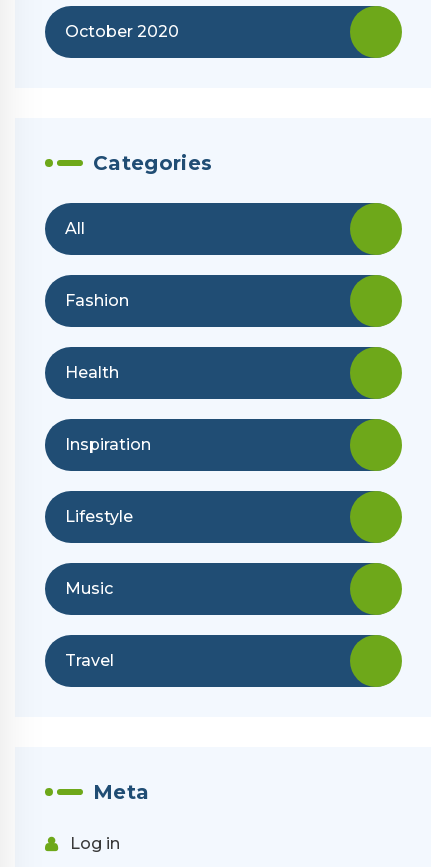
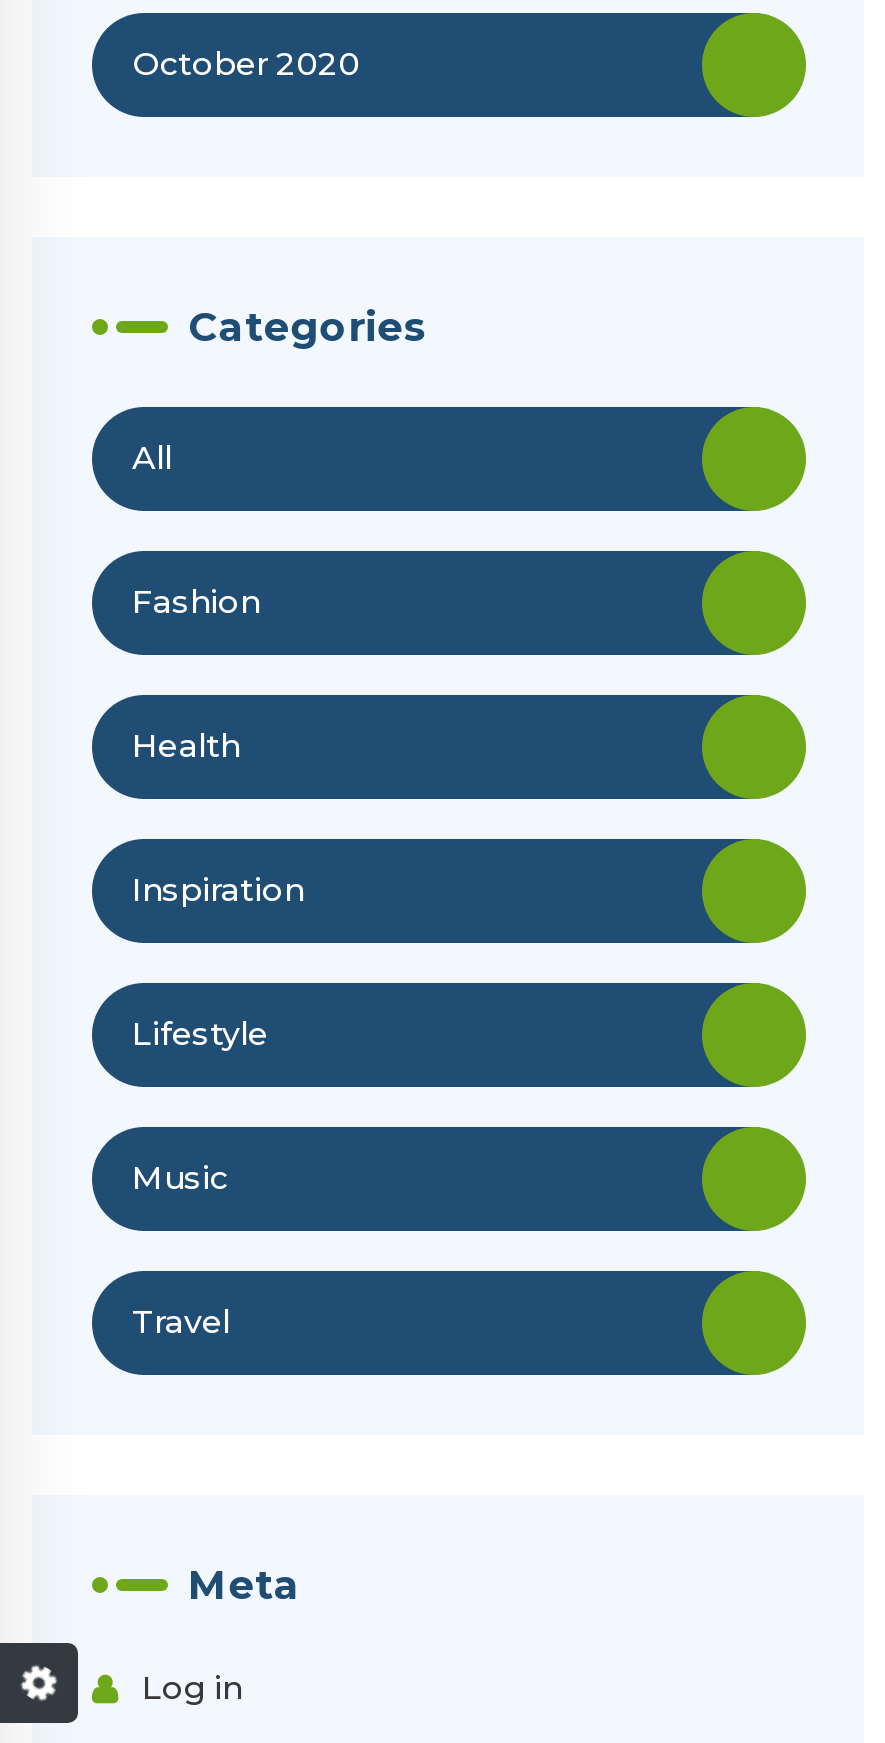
none -> [6,1641,80,1725] [image]

